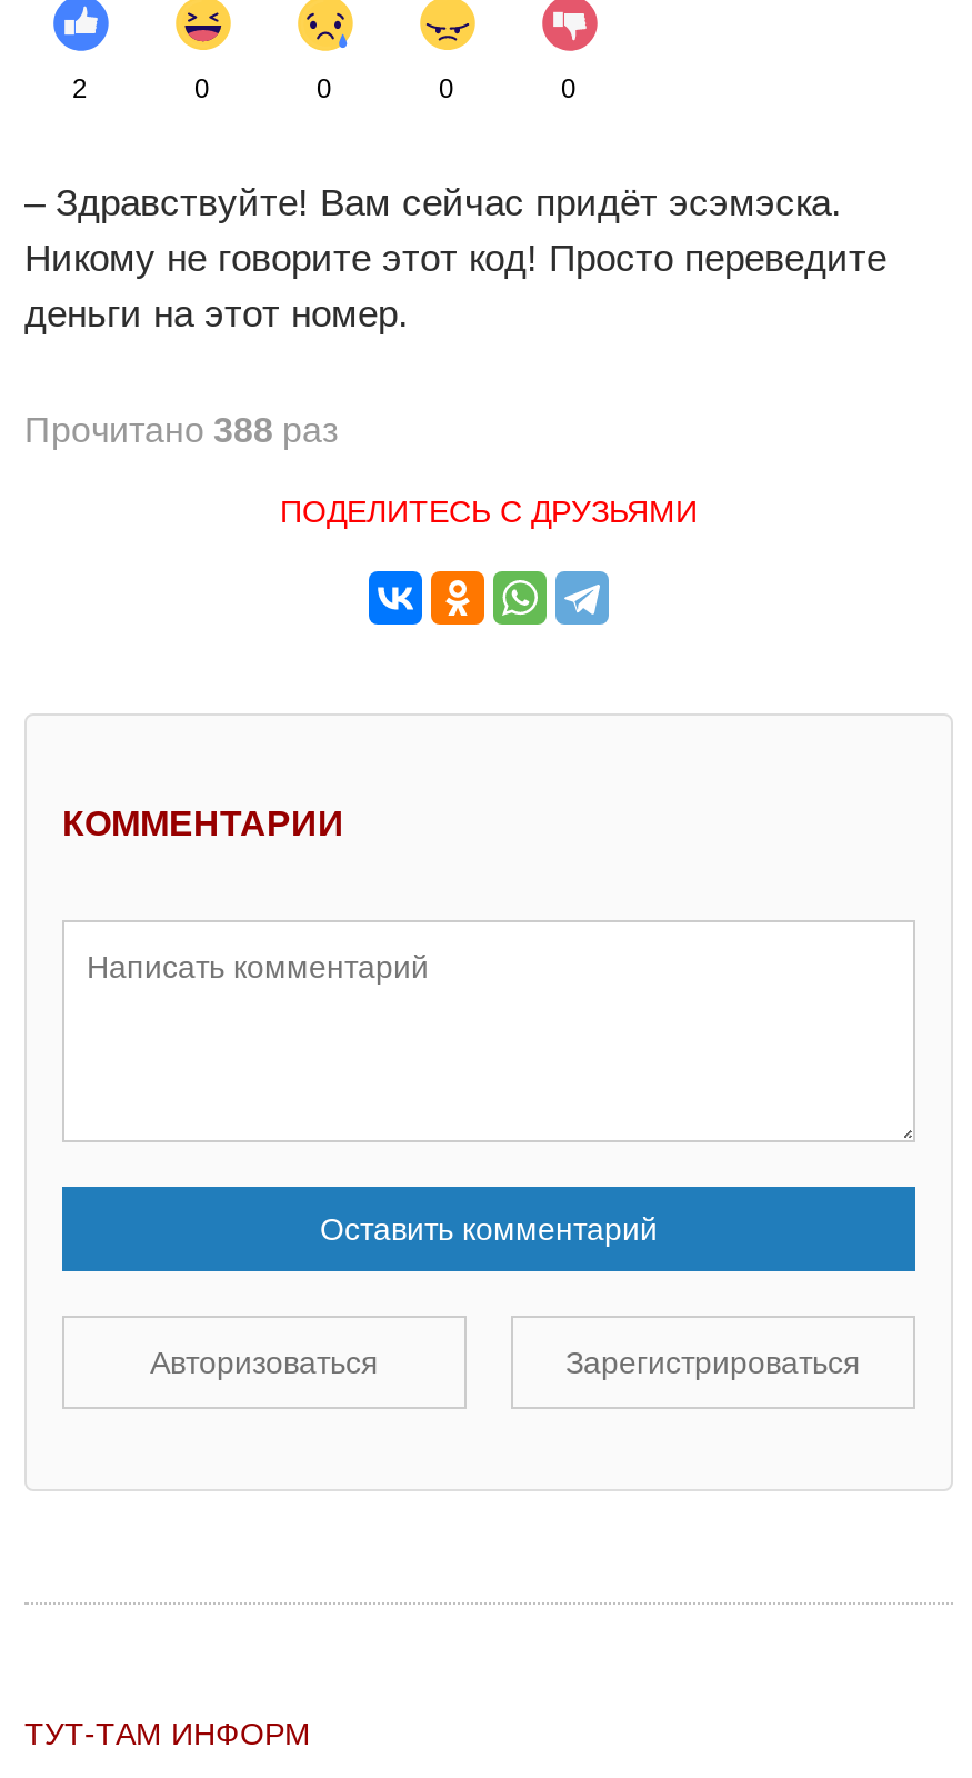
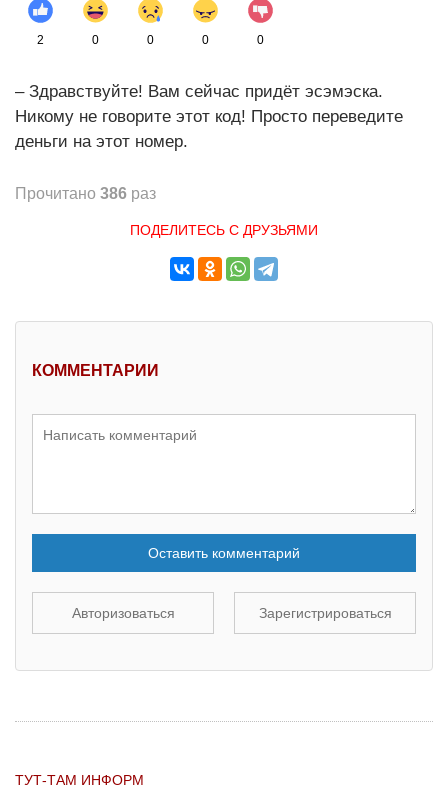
[24,410,338,448] Прочитано 388 раз -> [15,185,156,202] Прочитано 386 раз

